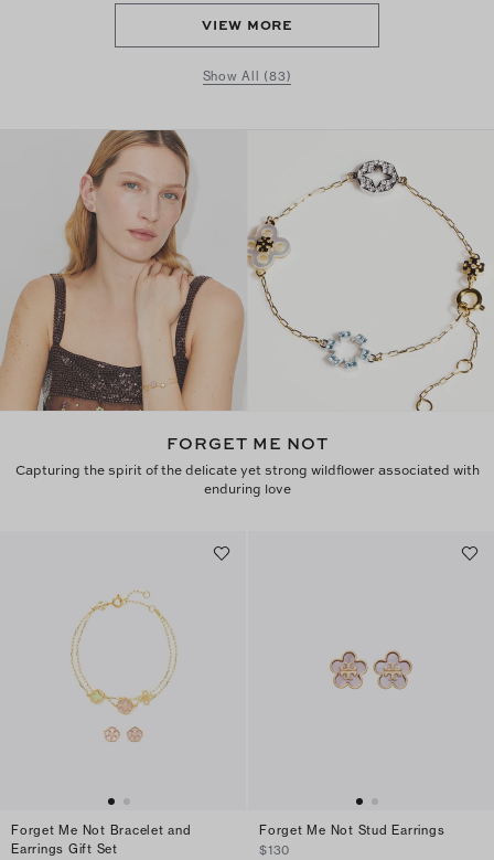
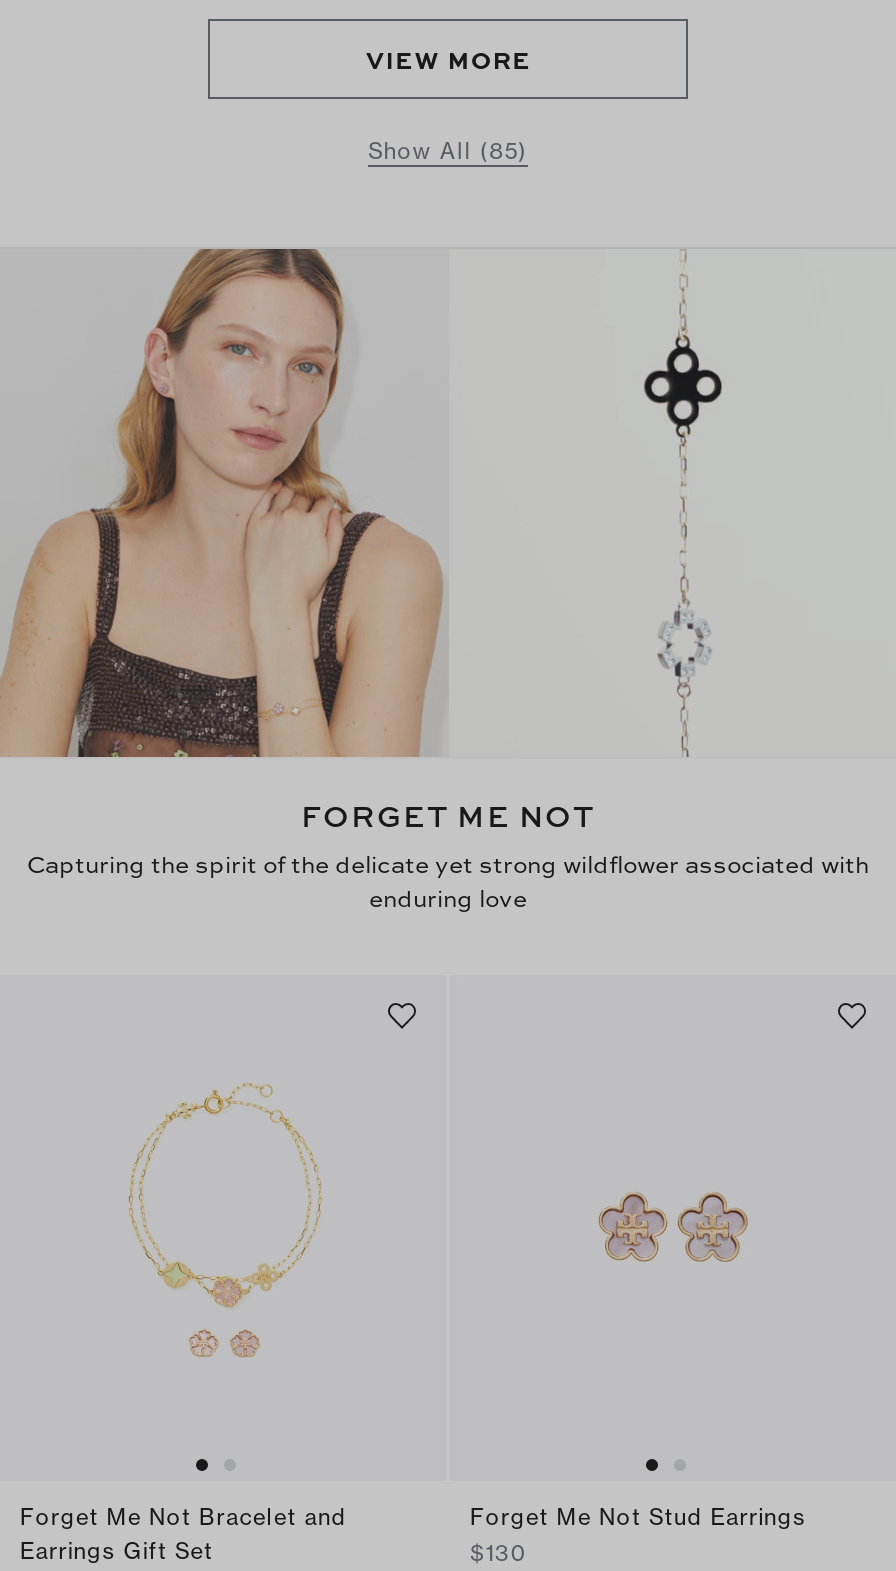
[202,69,292,84] Show All (83) -> [368,137,528,165] Show All (85)
[247,160,486,412] [image] -> none

